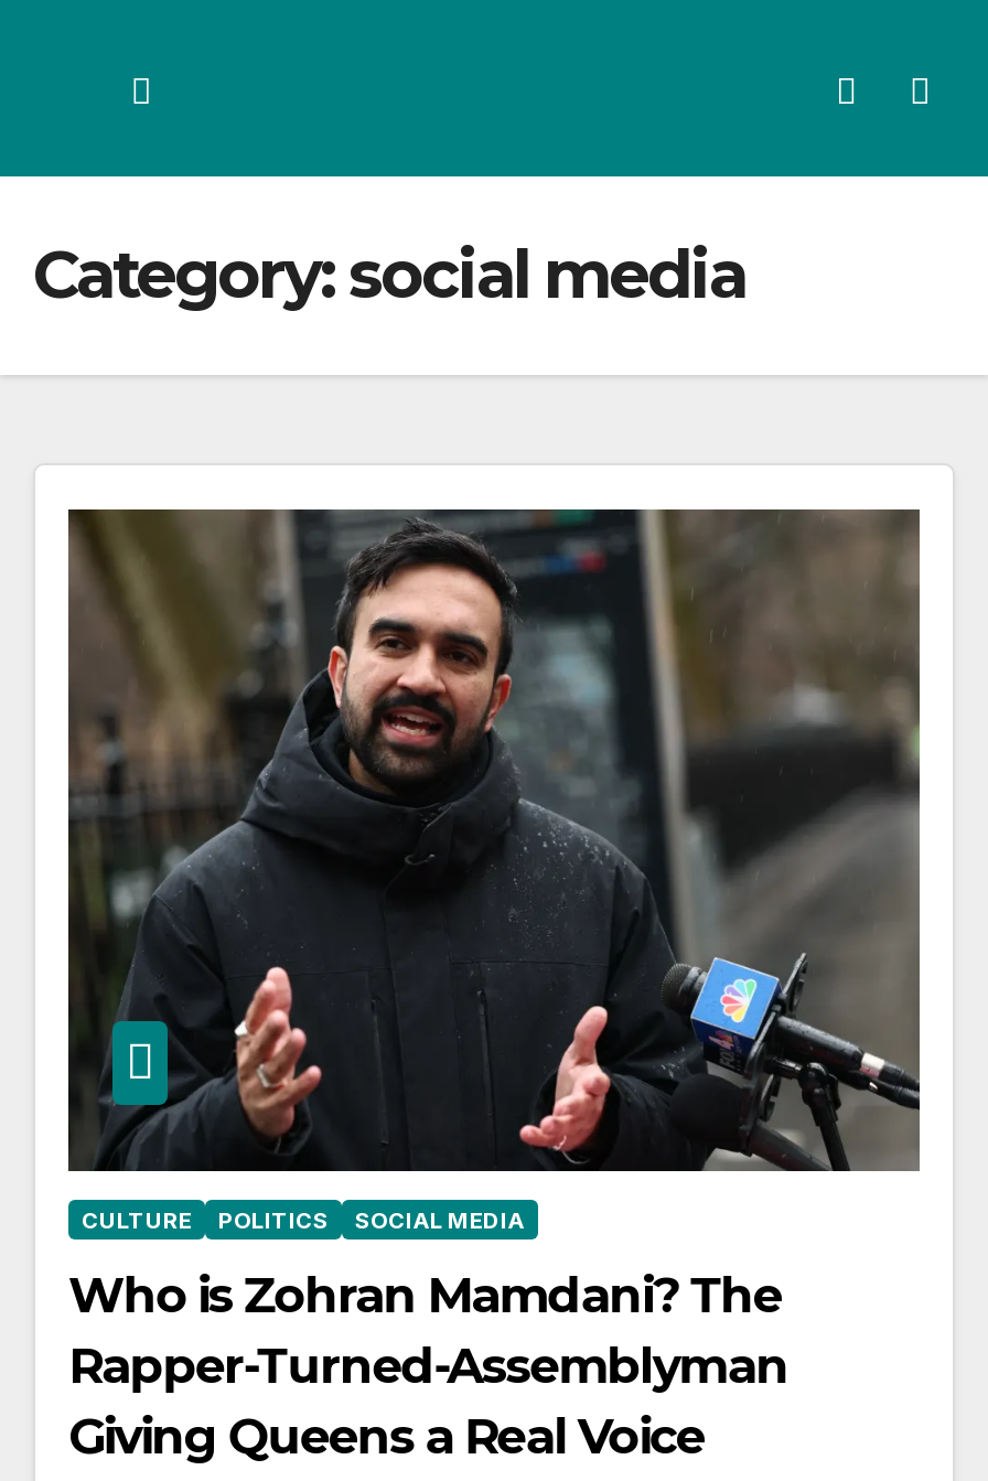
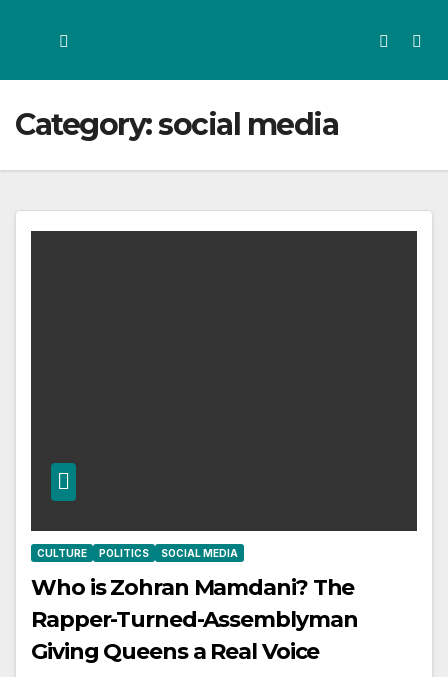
[68,509,922,1171] [image] -> none

